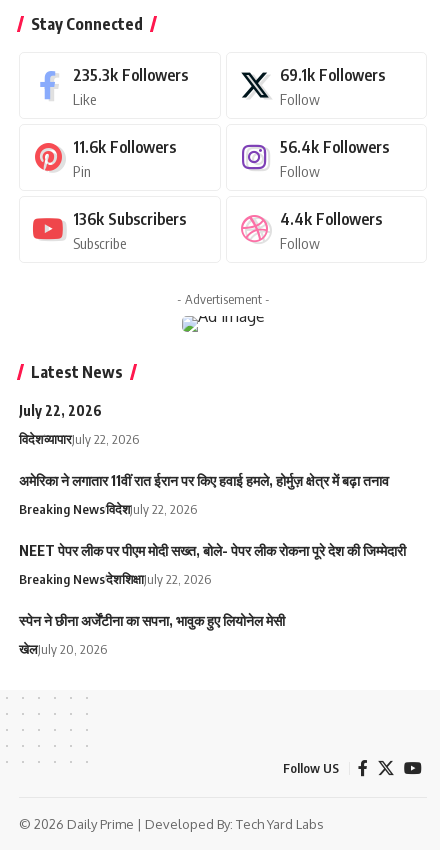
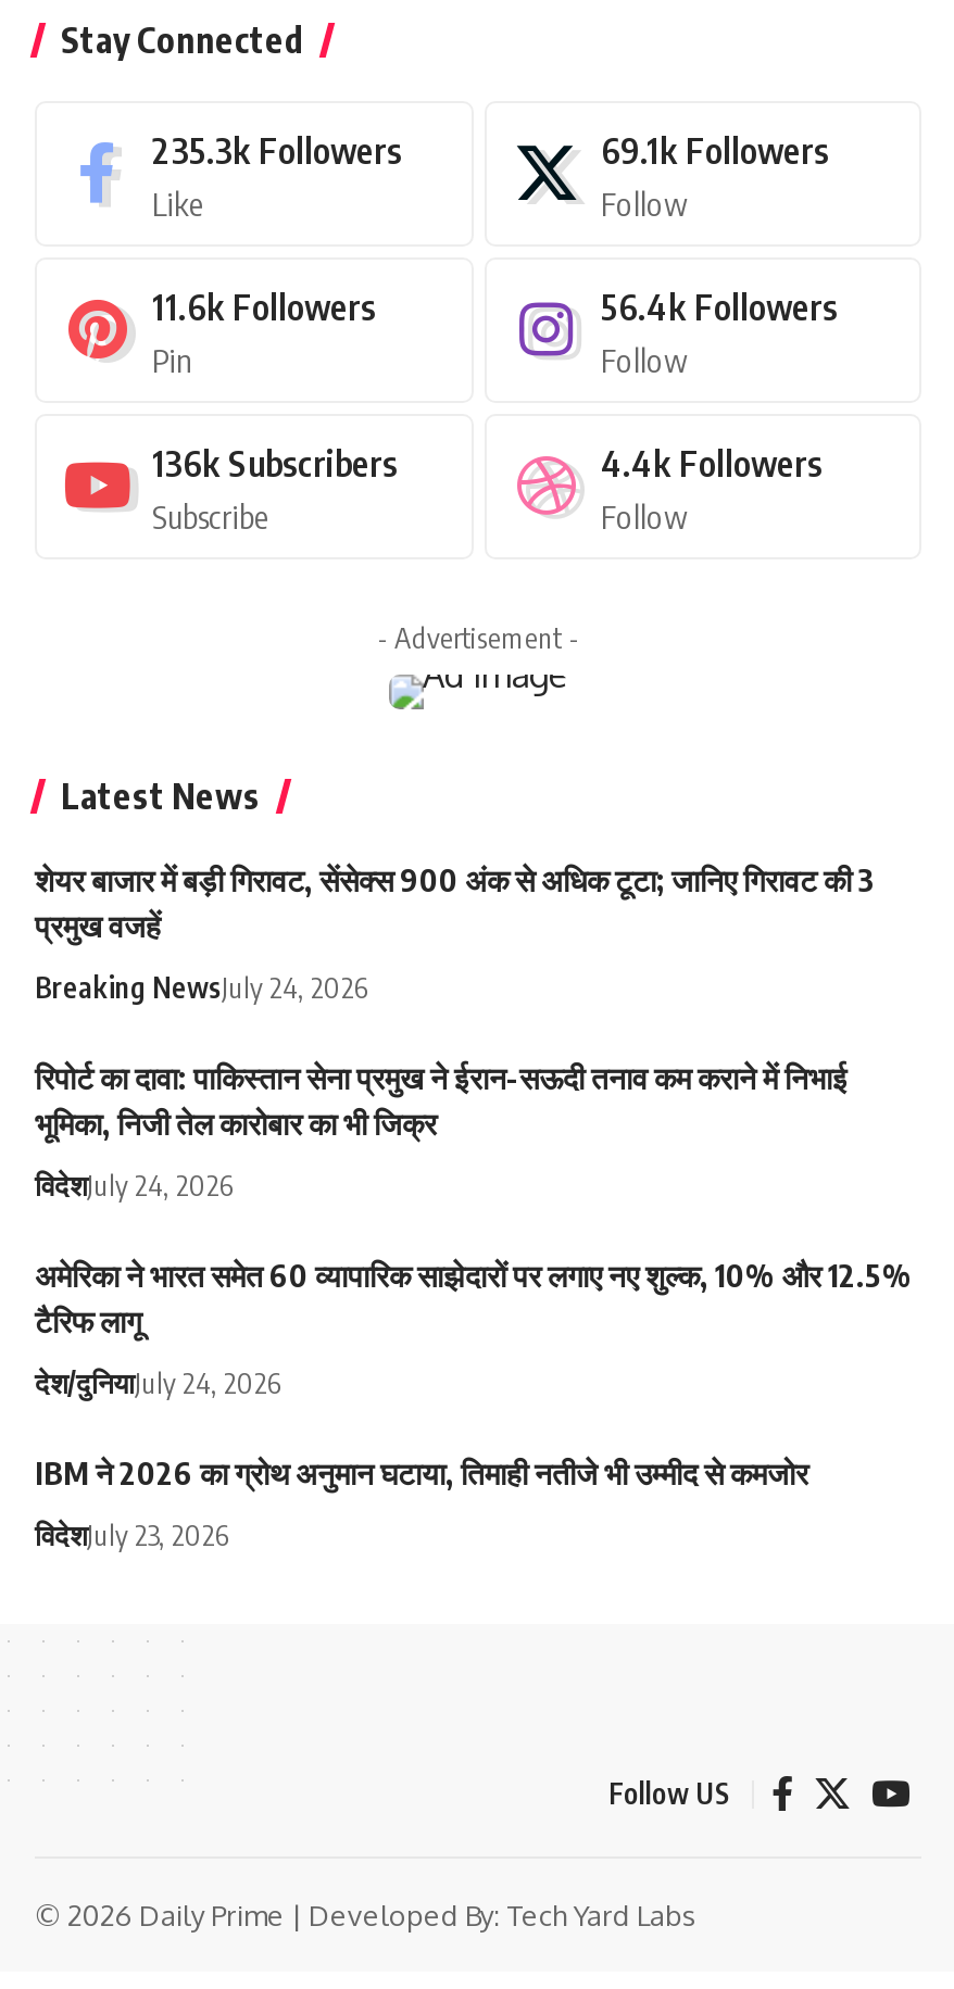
[19,401,102,418] July 22, 2026 -> [35,860,876,943] शेयर बाजार में बड़ी गिरावट, सेंसेक्स 900 अंक से अधिक टूटा; जानिए गिरावट की 3 | प्रमुख वजहें
[19,430,139,446] विदेशव्यापारJuly 22, 2026 -> [35,969,369,1004] Breaking NewsJuly 24, 2026
[19,471,389,488] अमेरिका ने लगातार 11वीं रात ईरान पर किए हवाई हमले, होर्मुज़ क्षेत्र में बढ़ा तनाव -> [35,1058,848,1141] रिपोर्ट का दावा: पाकिस्तान सेना प्रमुख ने ईरान-सऊदी तनाव कम कराने में निभाई | भूमिका, निजी तेल कारोबार का भी जिक्र
[19,500,197,516] Breaking NewsविदेशJuly 22, 2026 -> [35,1167,235,1201] विदेशJuly 24, 2026
[19,541,406,558] NEET पेपर लीक पर पीएम मोदी सख्त, बोले- पेपर लीक रोकना पूरे देश की जिम्मेदारी -> [35,1256,913,1338] अमेरिका ने भारत समेत 60 व्यापारिक साझेदारों पर लगाए नए शुल्क, 10% और 12.5% | टैरिफ लागू
[19,570,211,586] Breaking Newsदेशशिक्षाJuly 22, 2026 -> [35,1364,283,1399] देश/दुनियाJuly 24, 2026
[19,611,285,628] स्पेन ने छीना अर्जेंटीना का सपना, भावुक हुए लियोनेल मेसी -> [35,1453,808,1490] IBM ने 2026 का ग्रोथ अनुमान घटाया, तिमाही नतीजे भी उम्मीद से कमजोर
[19,640,107,656] खेलJuly 20, 2026 -> [35,1516,230,1551] विदेशJuly 23, 2026

